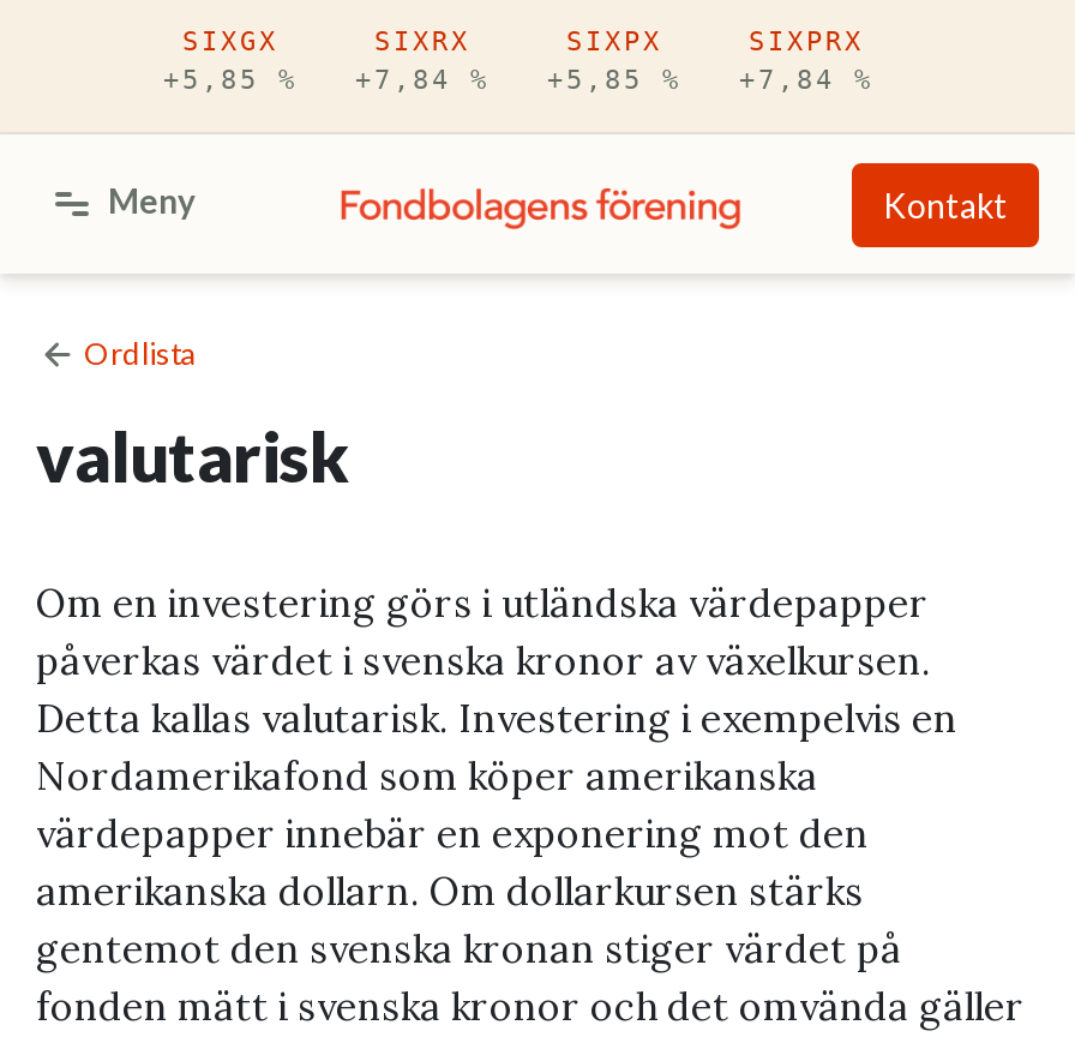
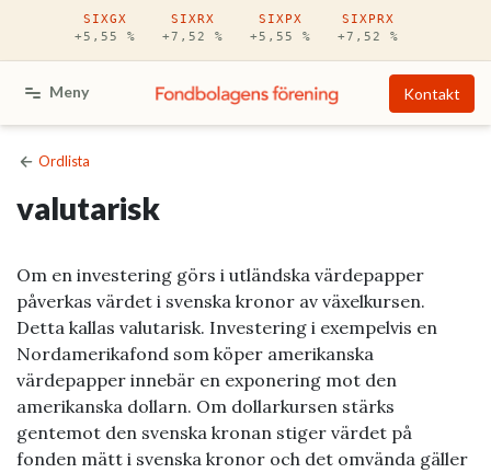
[163,65,298,96] +5,85 % -> [75,30,136,44] +5,55 %
[355,65,490,96] +7,84 % -> [162,30,224,44] +7,52 %
[547,65,681,96] +5,85 % -> [250,30,311,44] +5,55 %
[739,65,873,96] +7,84 % -> [338,30,399,44] +7,52 %

